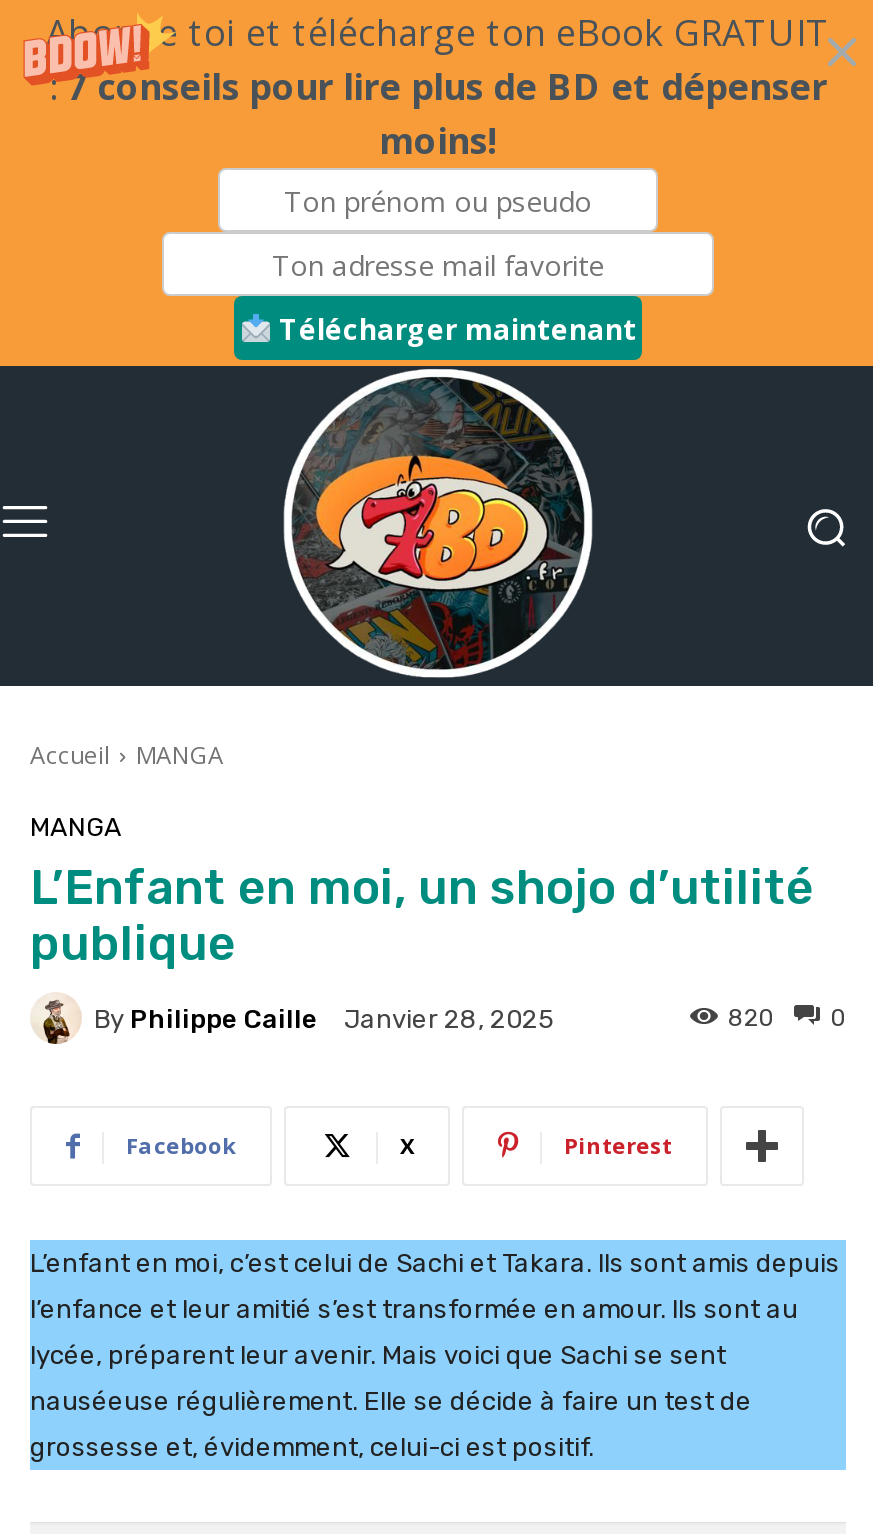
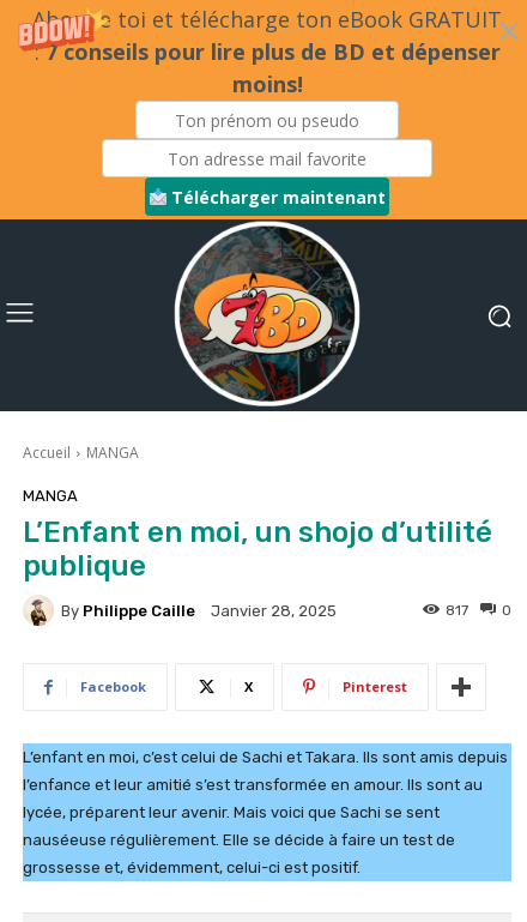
[728,1004,846,1032] 820 0 -> [446,602,511,619] 817 0

